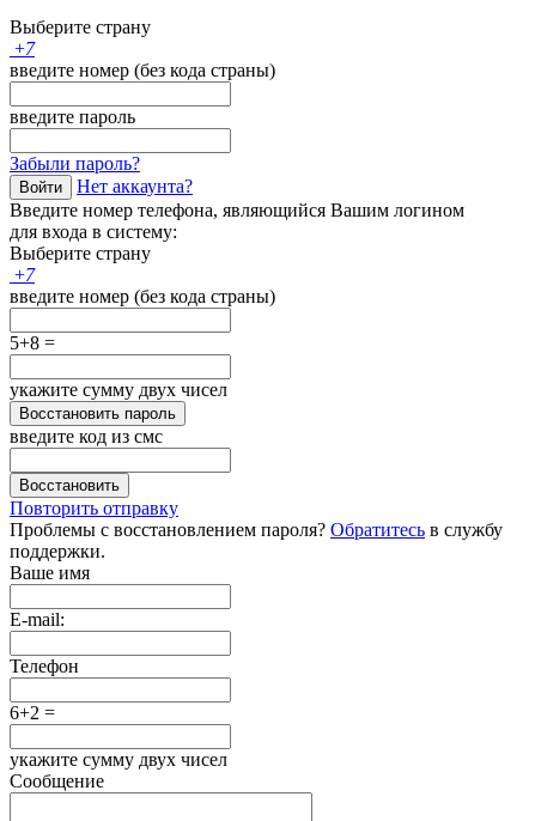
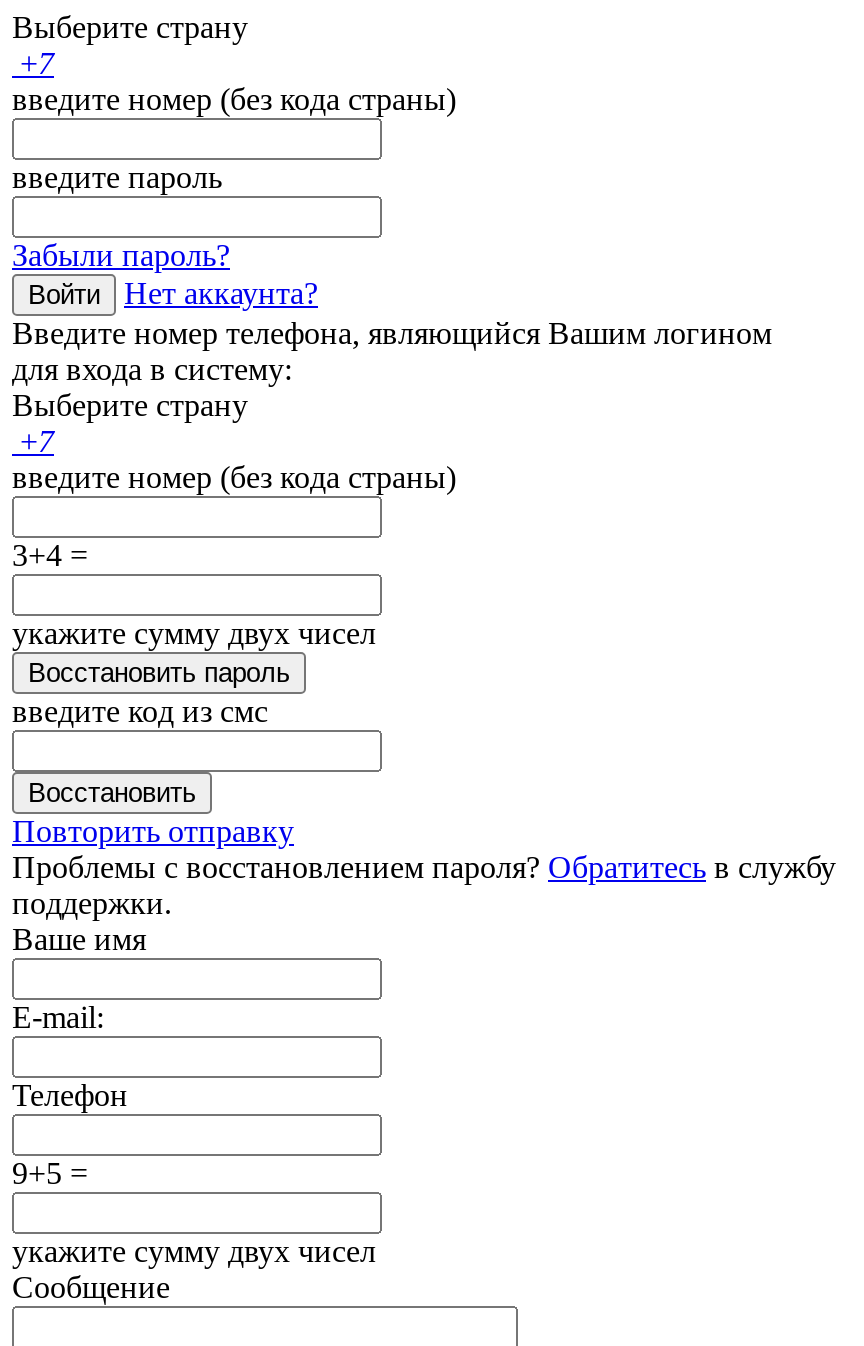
[10,332,55,353] 5+8 = -> [12,537,88,571] 3+4 =
[10,702,55,722] 6+2 = -> [12,1155,88,1189] 9+5 =

